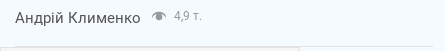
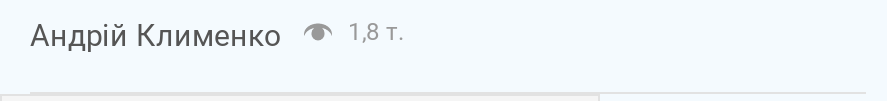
[174,8,202,22] 4,9 т. -> [348,17,404,45] 1,8 т.

